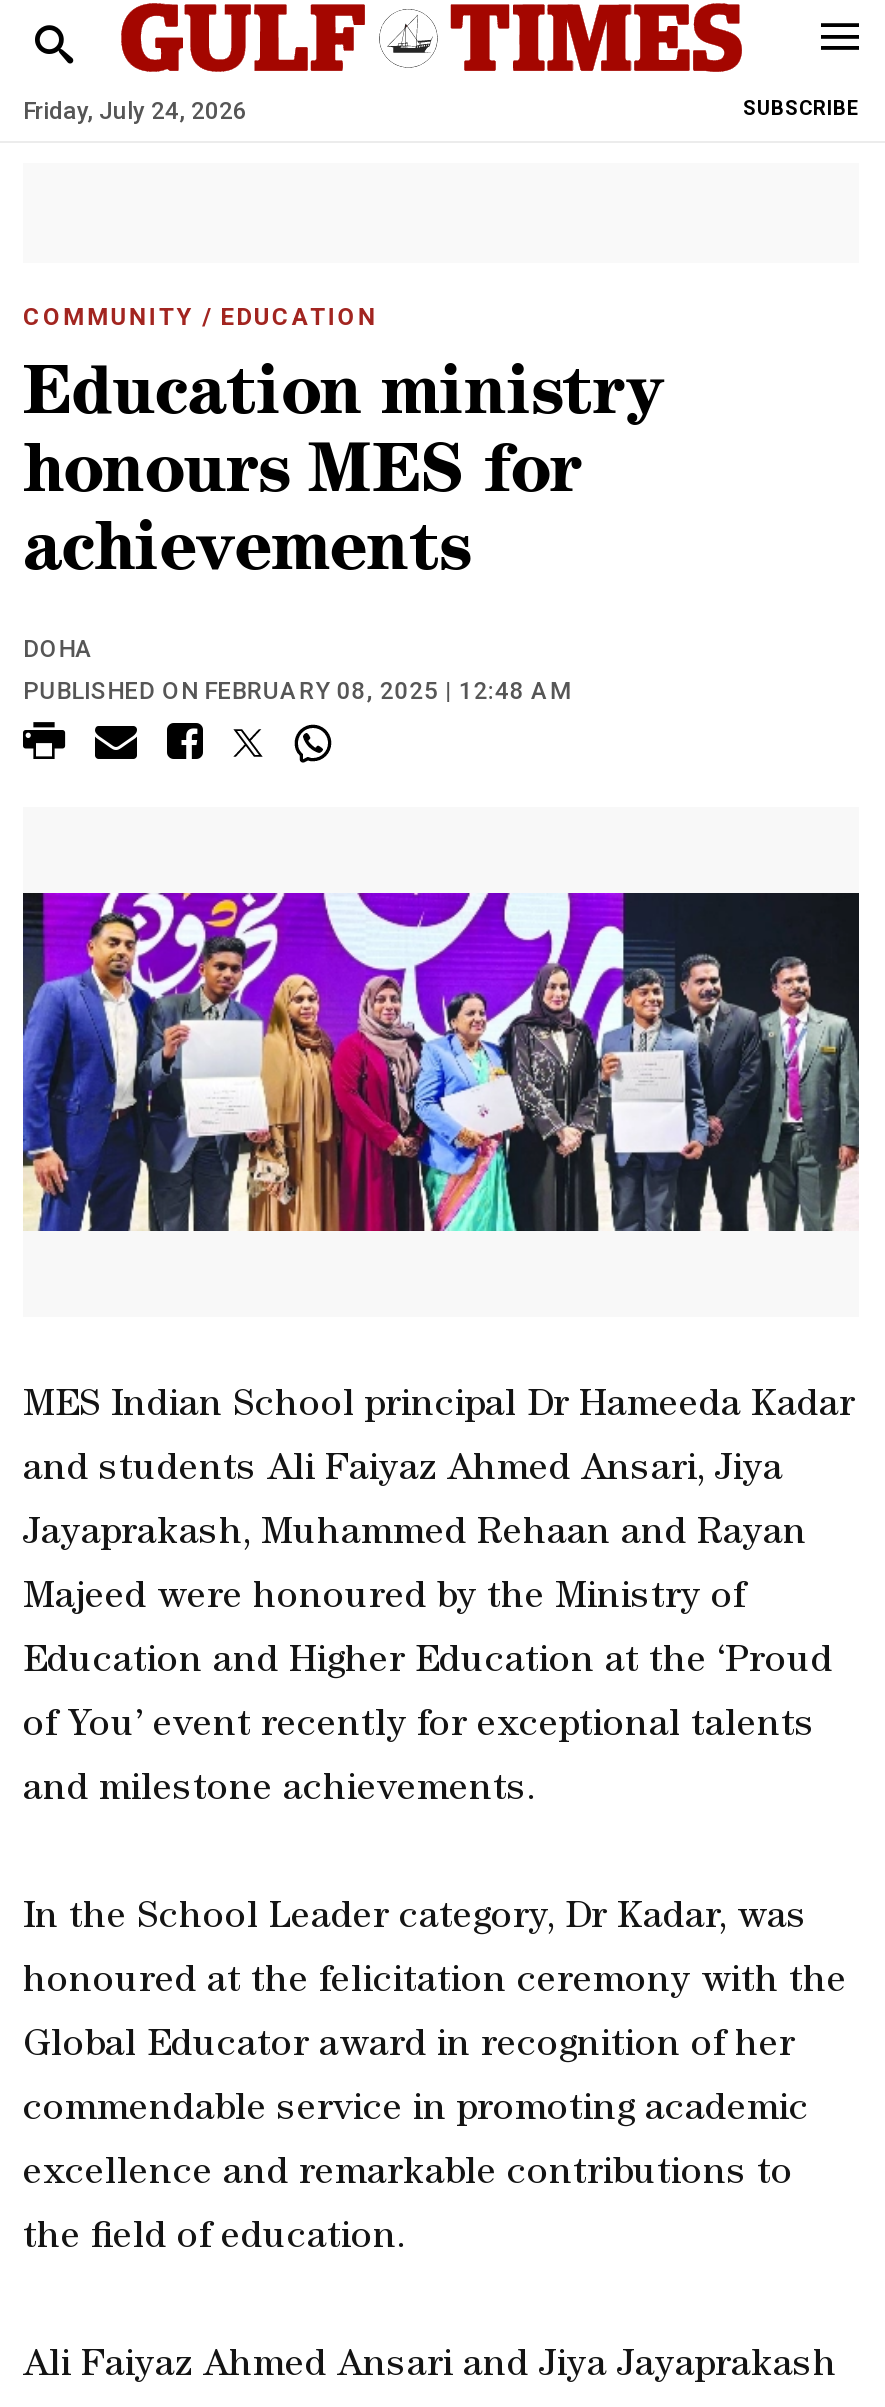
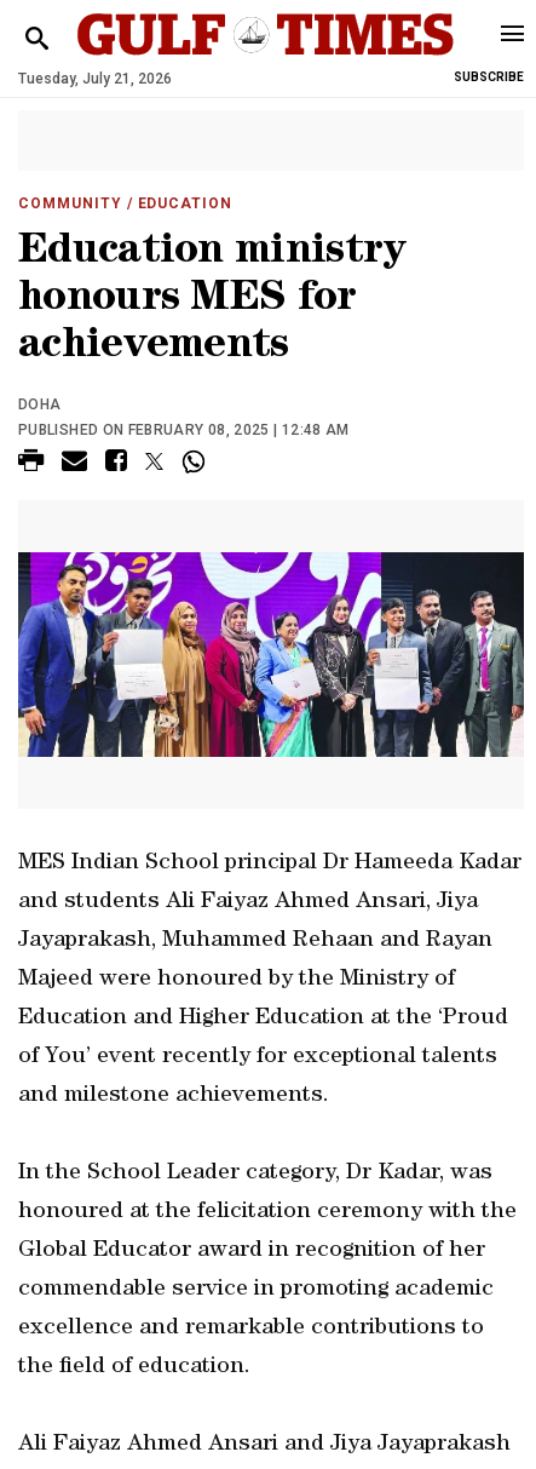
[23,97,247,125] Friday, July 24, 2026 -> [18,70,172,87] Tuesday, July 21, 2026

